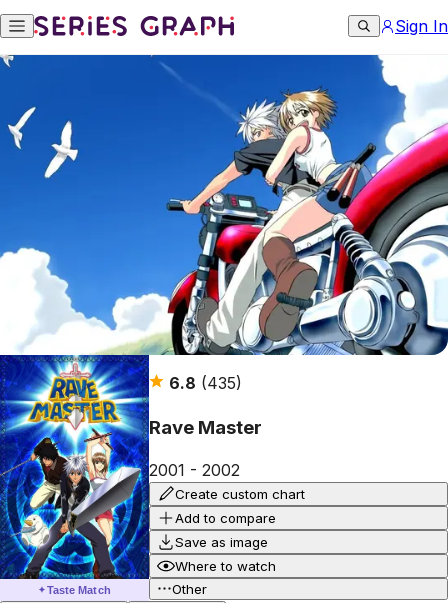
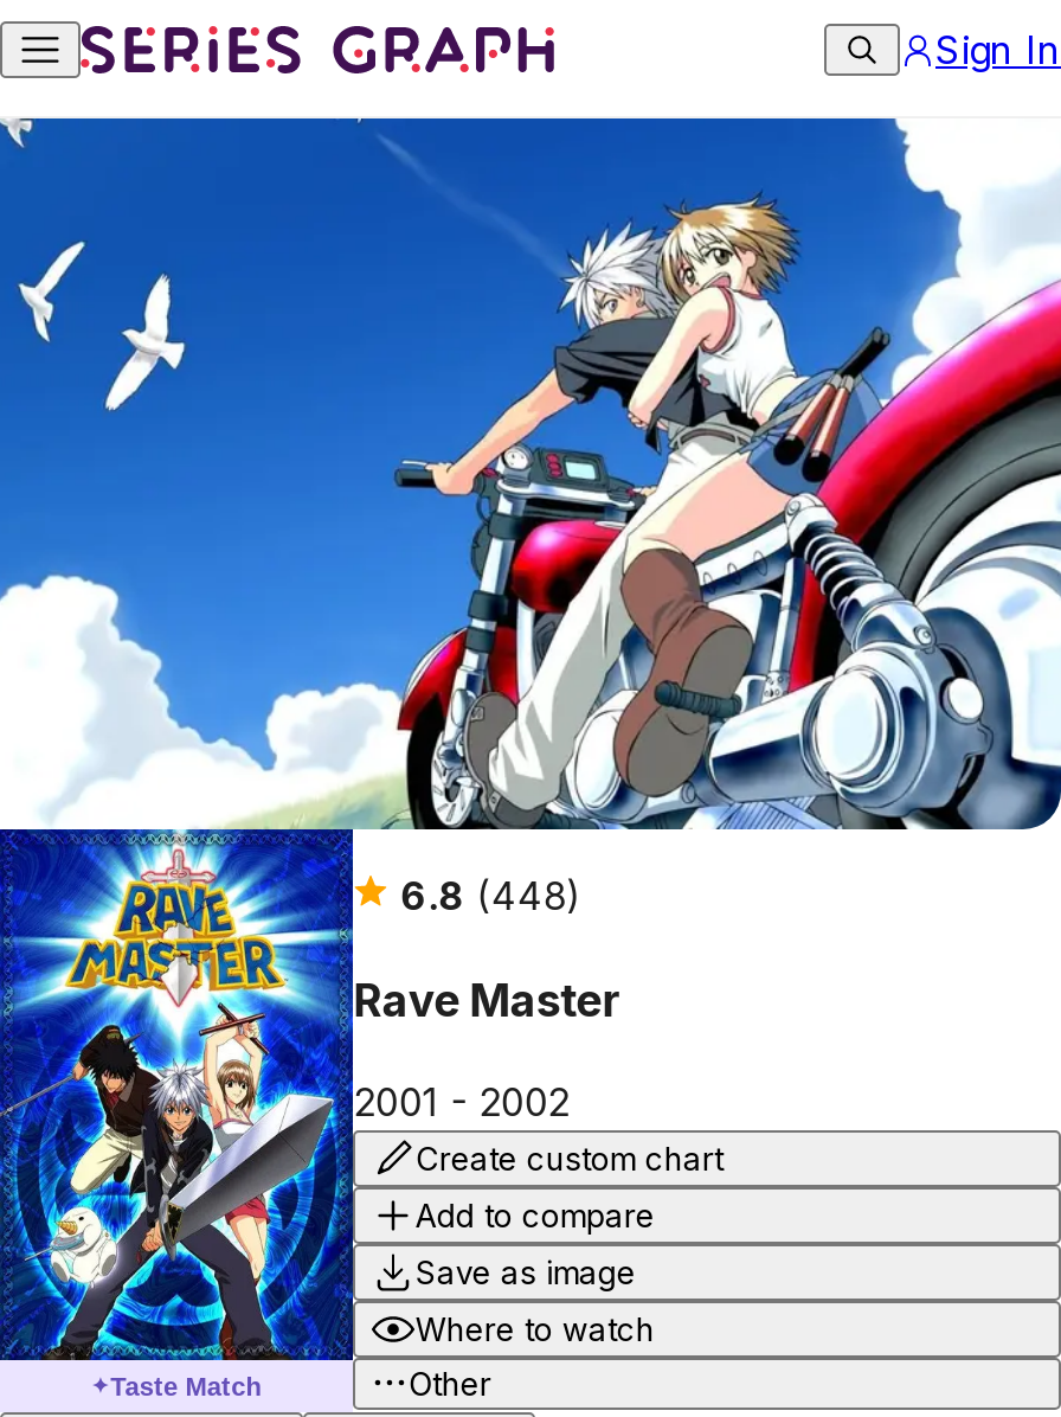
[169,373,242,393] 6.8 (435) -> [401,872,581,919] 6.8 (448)

